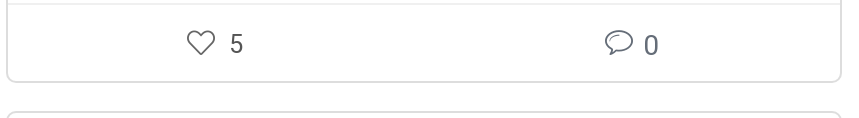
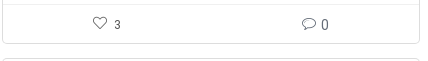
[229,29,243,59] 5 -> [113,16,120,31] 3

